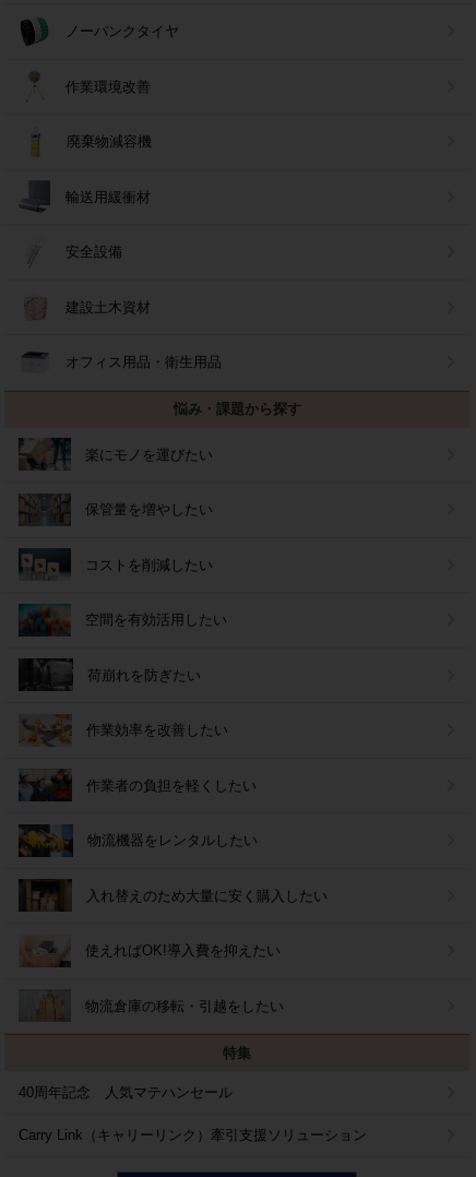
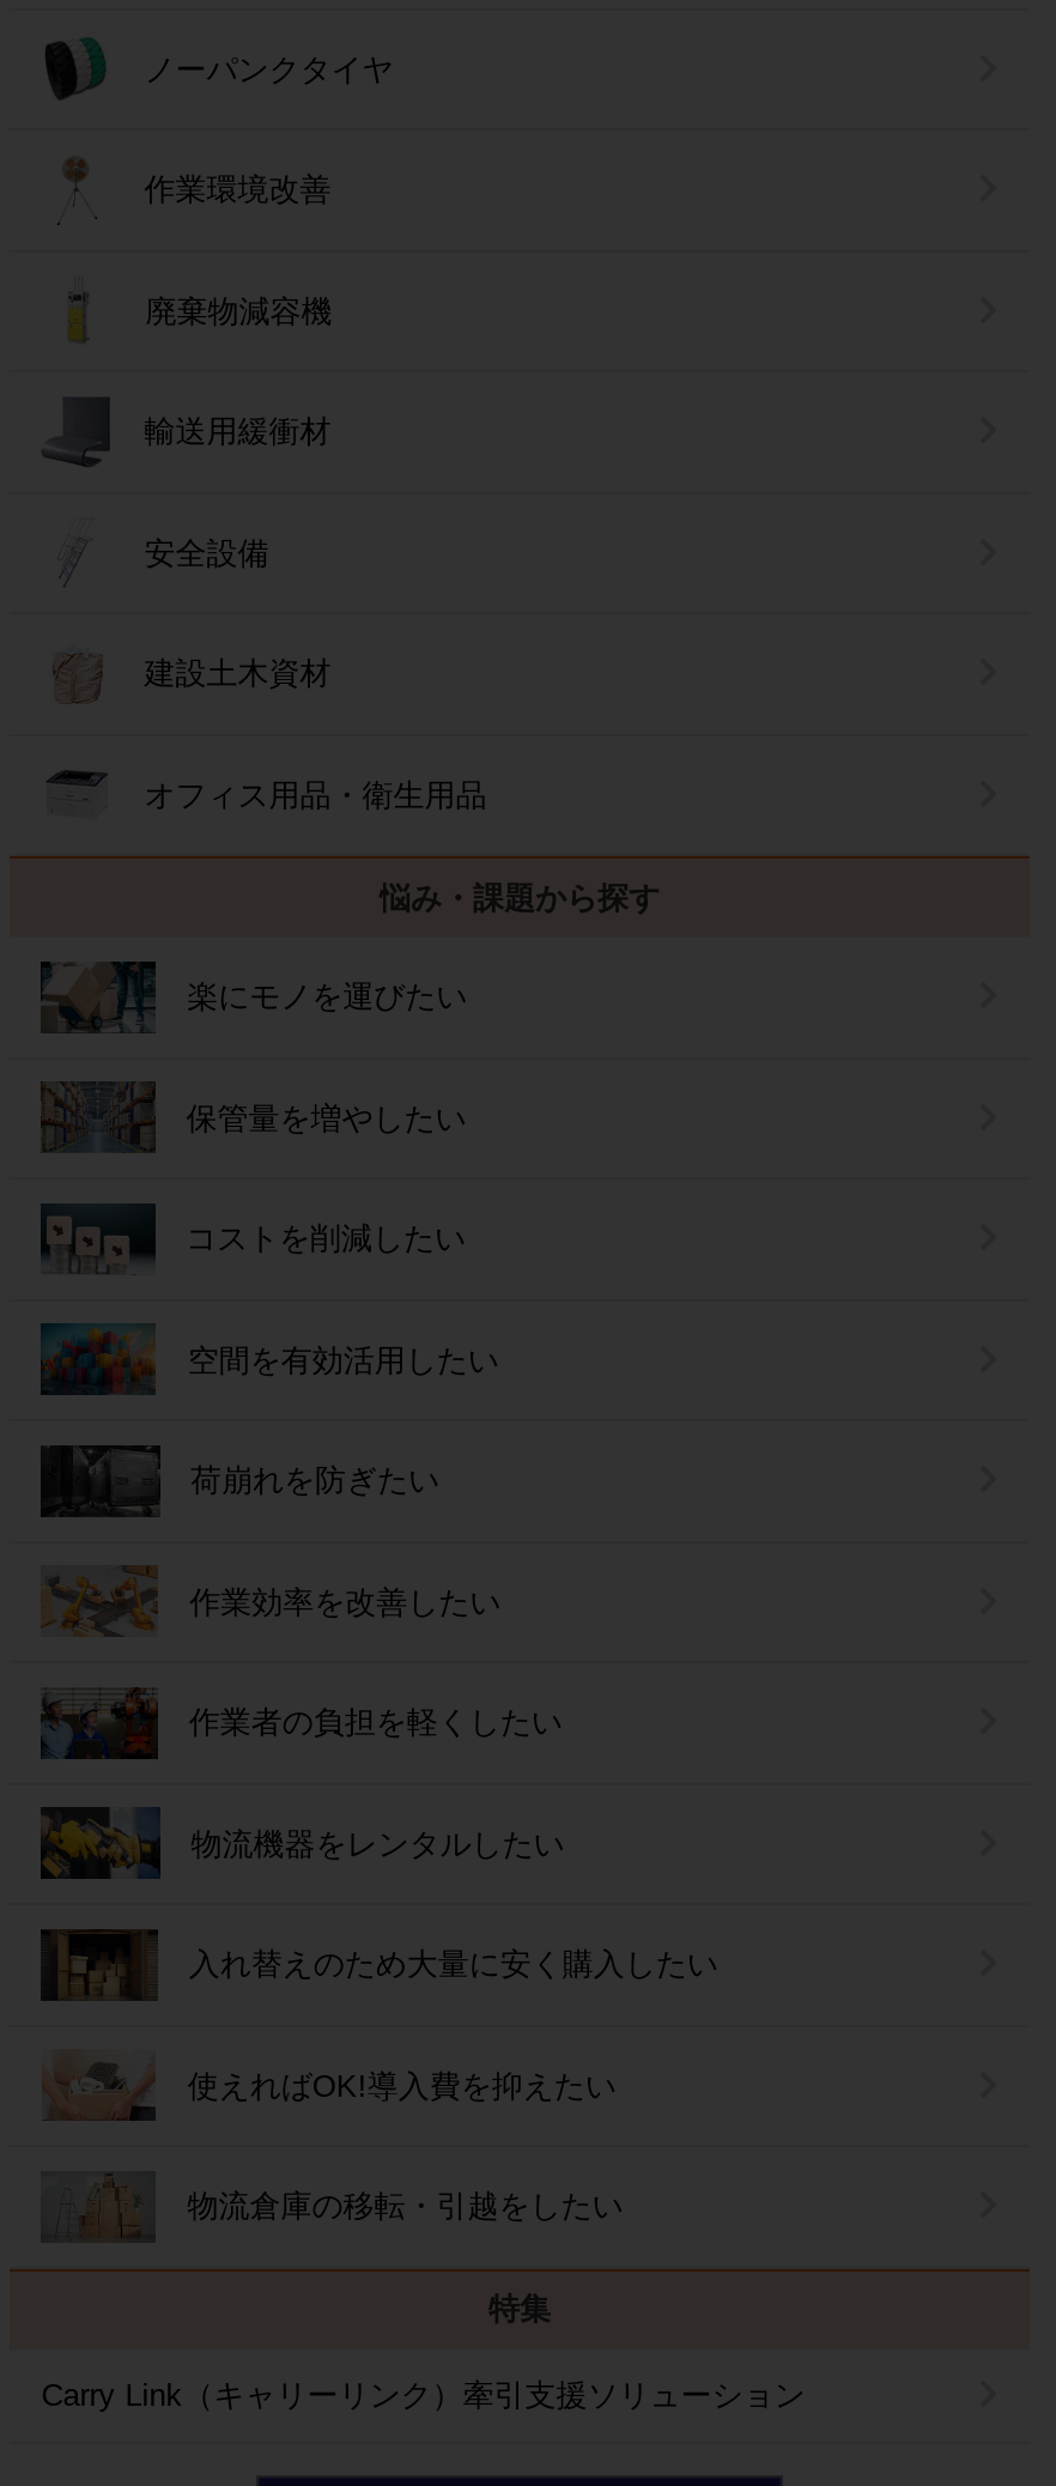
[19,1084,233,1100] 40周年記念 人気マテハンセール -> none

